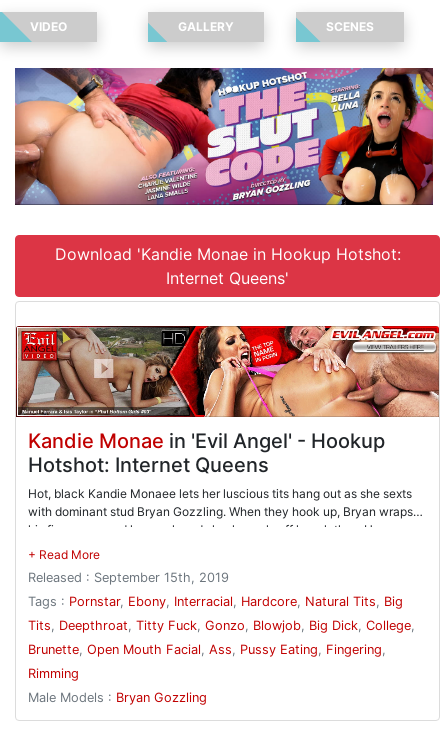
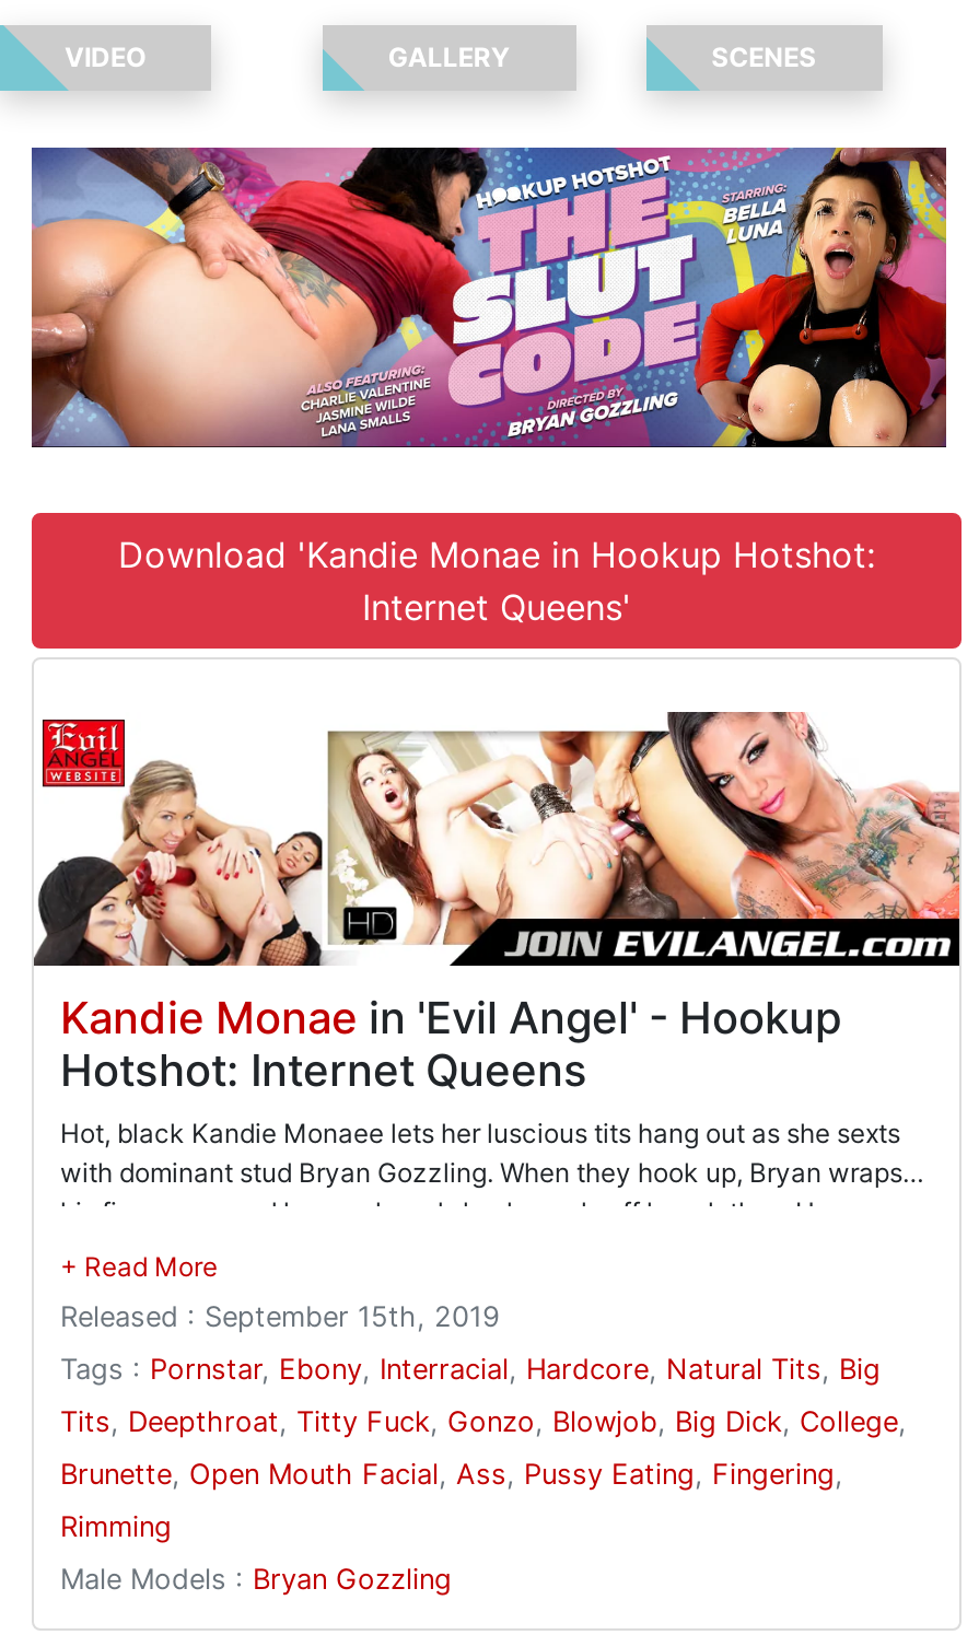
[15,325,440,418] [image] -> [34,710,961,968] [image]

